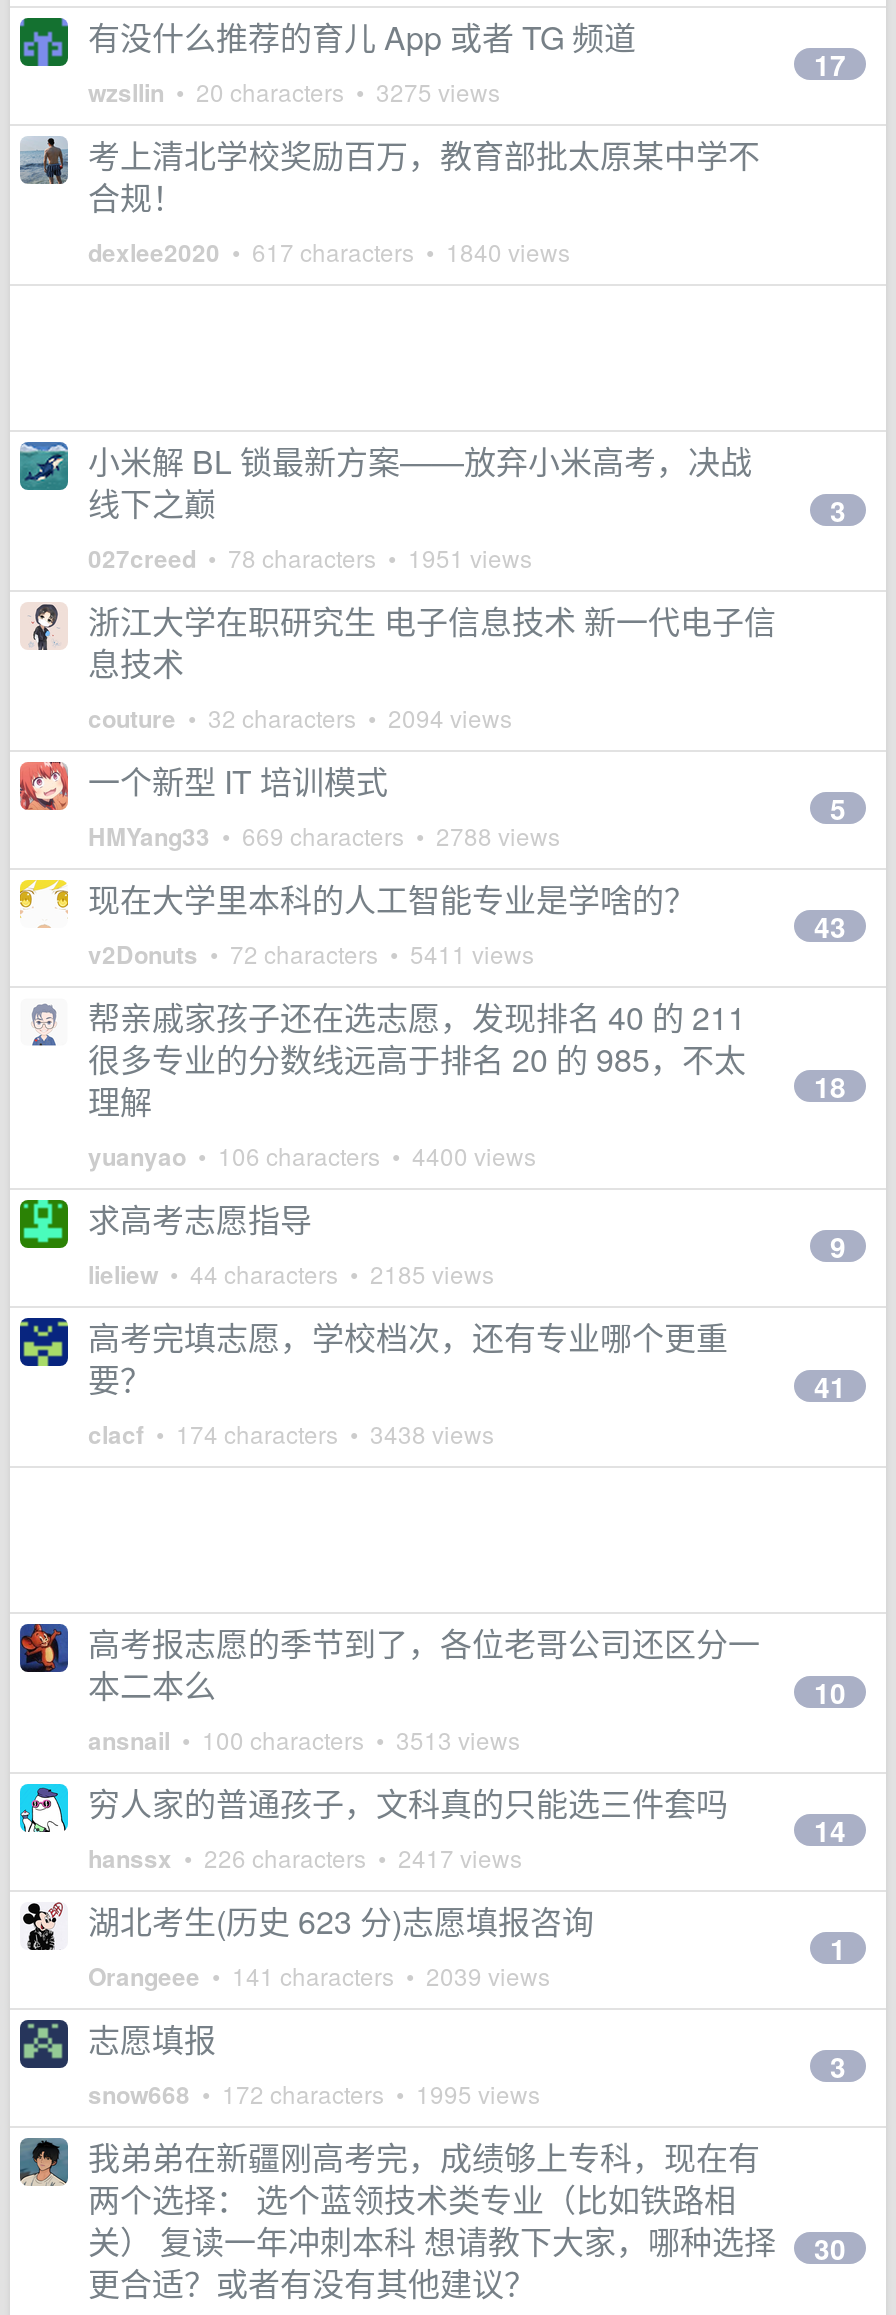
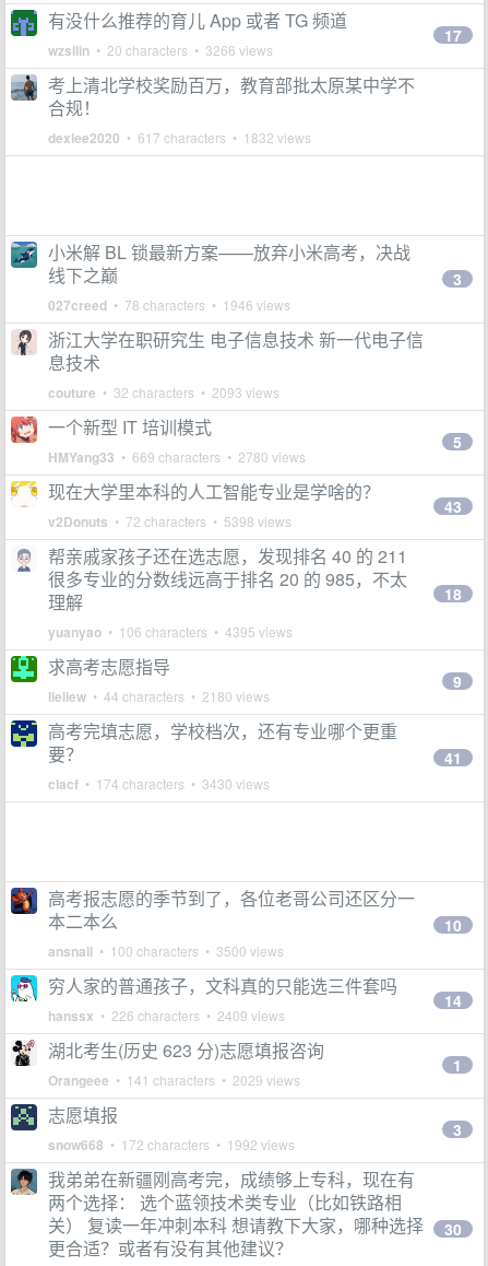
[88,74,500,110] wzsllin • 20 characters • 3275 views -> [48,40,273,60] wzsllin • 20 characters • 3266 views
[88,234,570,270] dexlee2020 • 617 characters • 1840 views -> [48,128,311,148] dexlee2020 • 617 characters • 1832 views
[88,540,532,576] 027creed • 78 characters • 1951 views -> [48,295,290,315] 027creed • 78 characters • 1946 views
[88,700,512,736] couture • 32 characters • 2094 views -> [48,383,279,402] couture • 32 characters • 2093 views
[88,818,560,854] HMYang33 • 669 characters • 2788 views -> [48,447,306,467] HMYang33 • 669 characters • 2780 views
[88,936,534,972] v2Donuts • 72 characters • 5411 views -> [48,512,291,531] v2Donuts • 72 characters • 5398 views
[88,1138,536,1174] yuanyao • 106 characters • 4400 views -> [48,622,293,642] yuanyao • 106 characters • 4395 views
[88,1256,494,1292] lieliew • 44 characters • 2185 views -> [48,687,270,706] lieliew • 44 characters • 2180 views
[88,1416,494,1452] clacf • 174 characters • 3438 views -> [48,774,270,794] clacf • 174 characters • 3430 views
[88,1722,520,1758] ansnail • 100 characters • 3513 views -> [48,941,284,961] ansnail • 100 characters • 3500 views
[88,1840,522,1876] hanssx • 226 characters • 2417 views -> [48,1006,285,1025] hanssx • 226 characters • 2409 views
[88,1958,550,1994] Orangeee • 141 characters • 2039 views -> [48,1070,300,1090] Orangeee • 141 characters • 2029 views
[88,2076,540,2112] snow668 • 172 characters • 1995 views -> [48,1135,295,1154] snow668 • 172 characters • 1992 views

